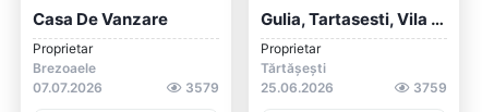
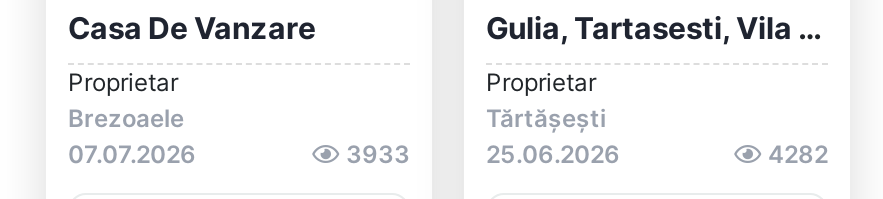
[182,79,219,95] 3579 -> [340,139,410,169] 3933
[410,79,447,95] 3759 -> [762,139,828,169] 4282

